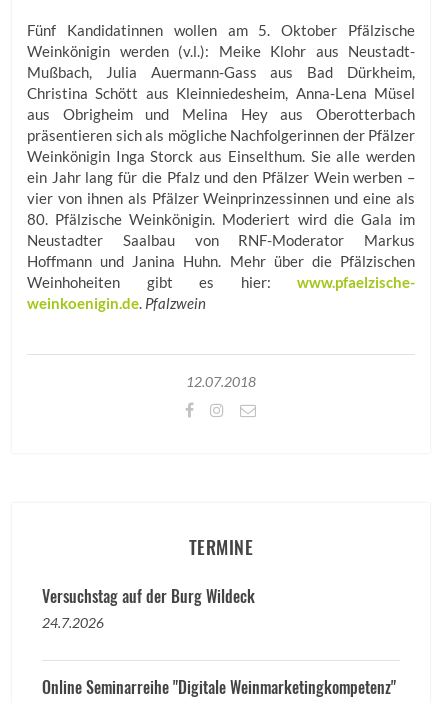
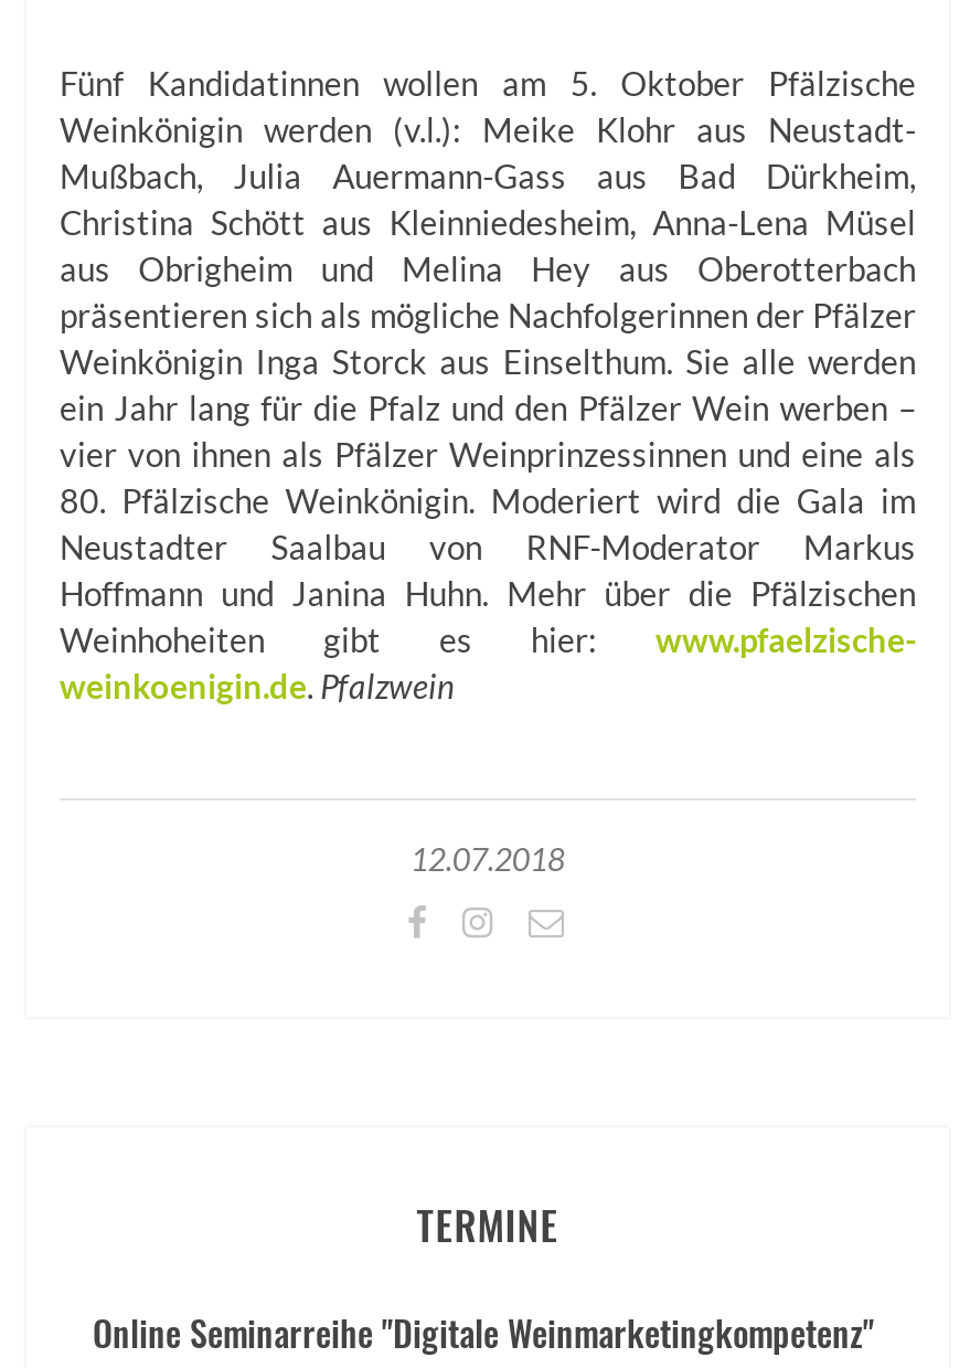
[42,584,255,631] Versuchstag auf der Burg Wildeck | 24.7.2026 -> none

